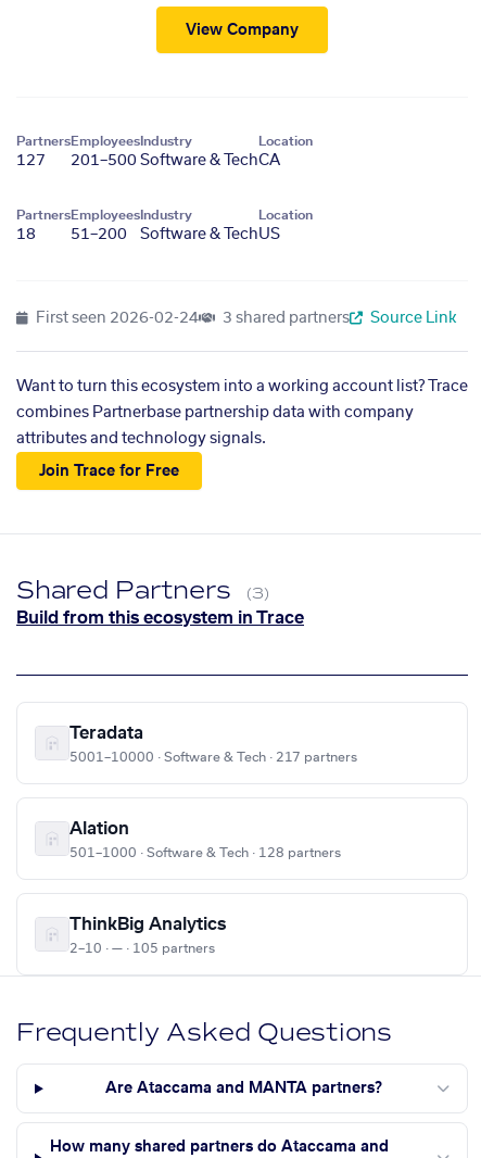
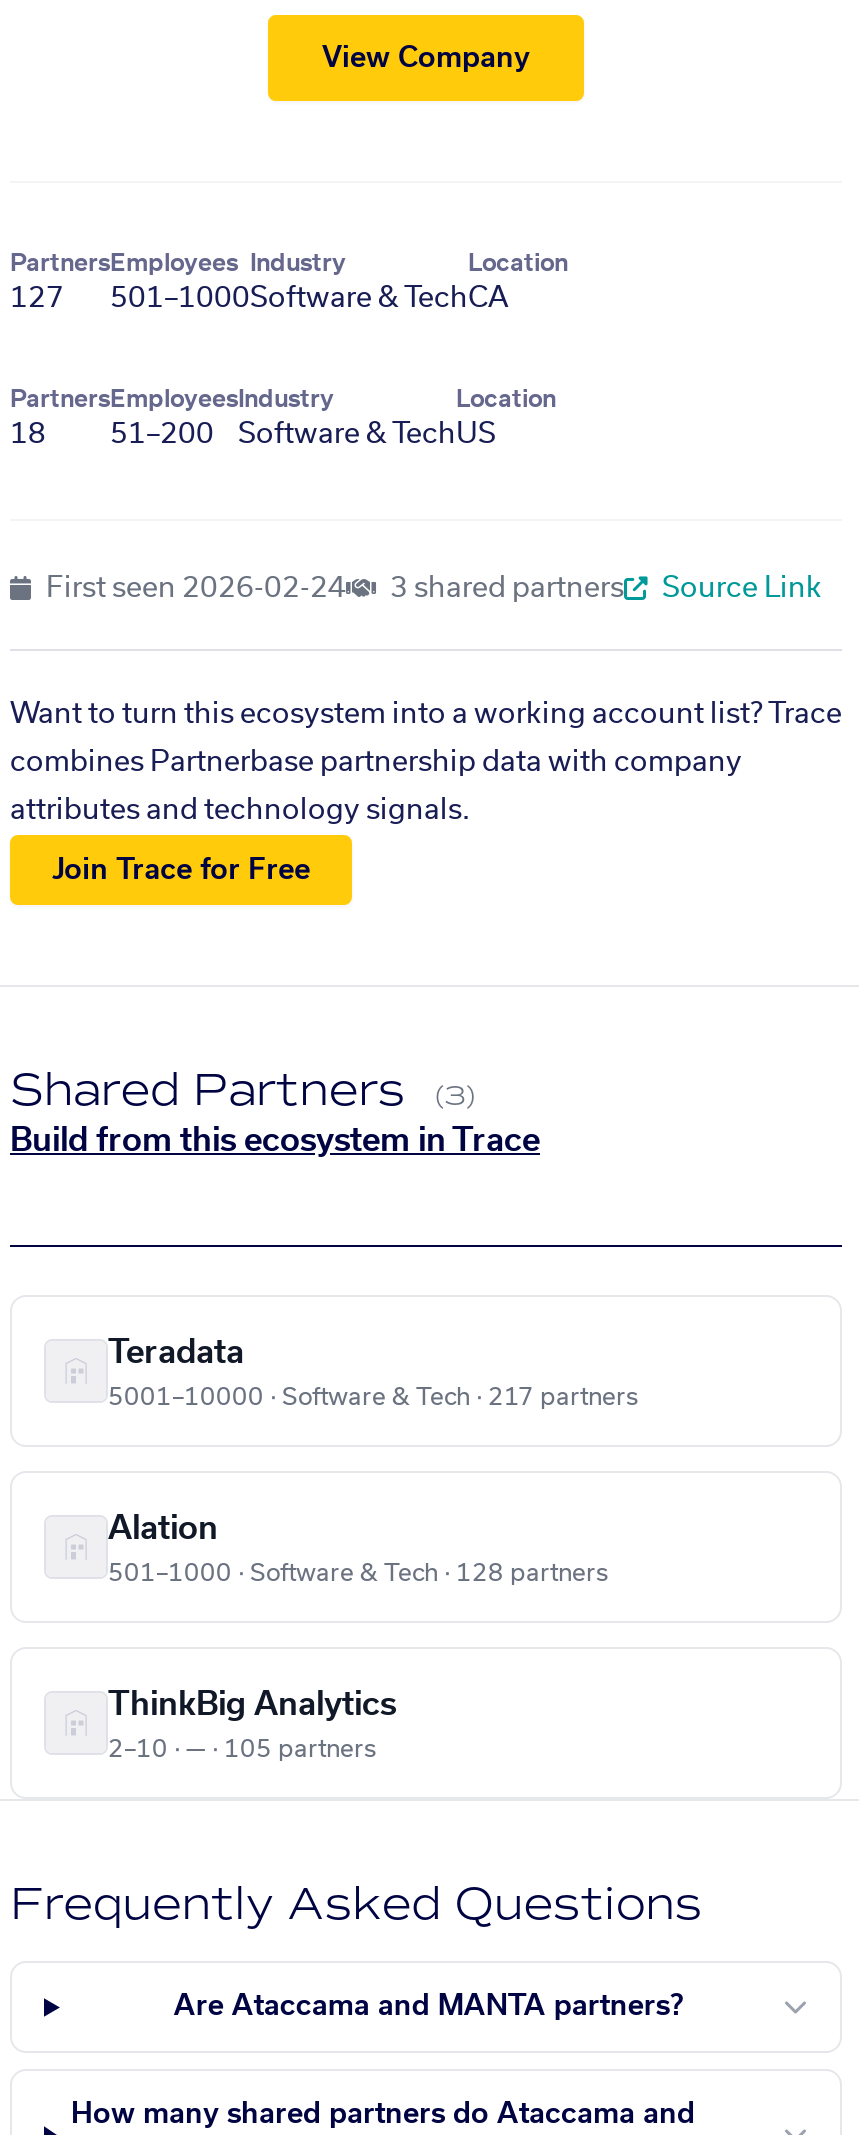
[16,153,280,168] 127 201–500 Software & Tech CA -> [10,285,508,313] 127 501–1000 Software & Tech CA

